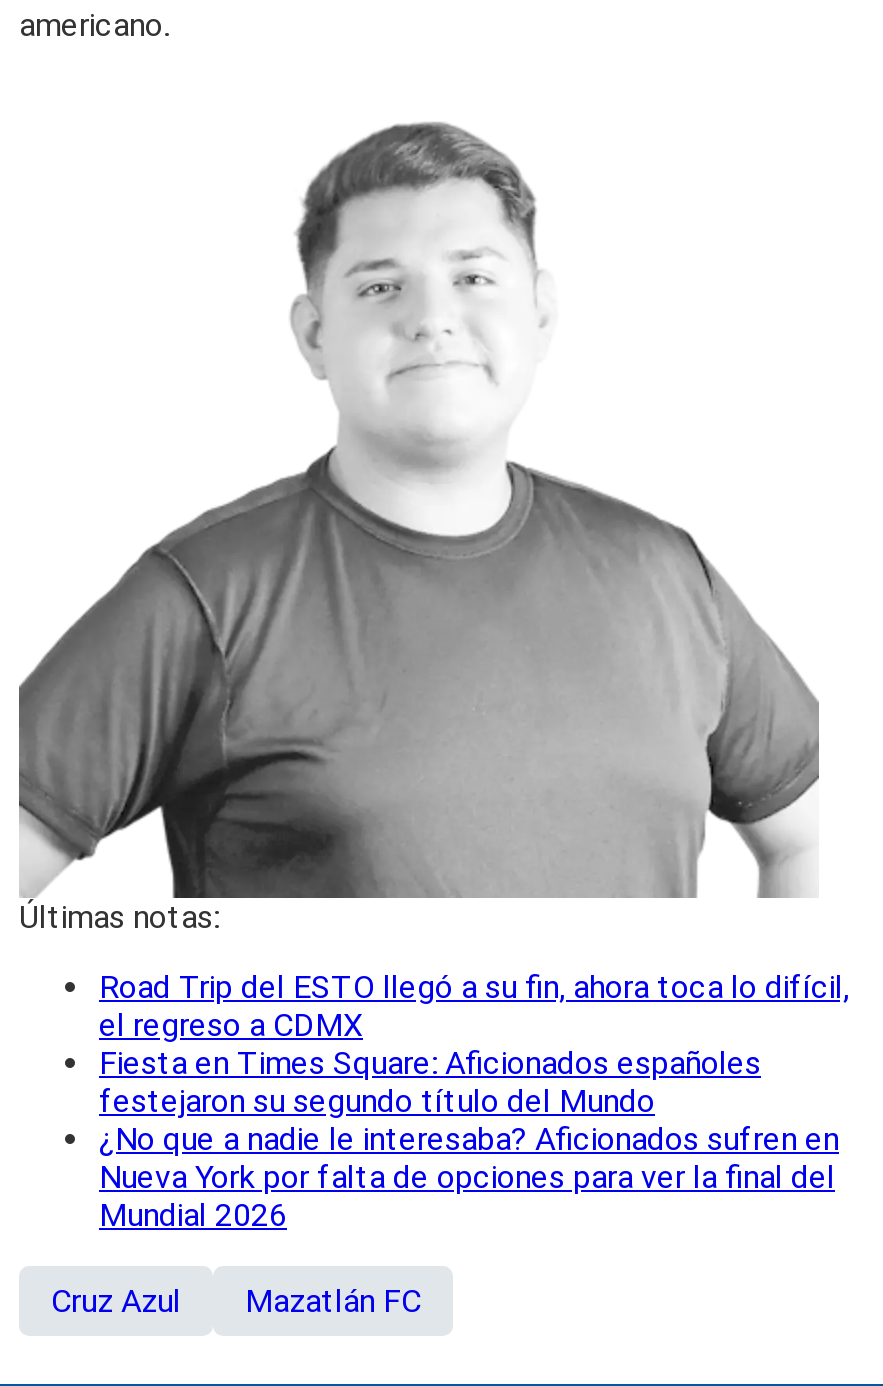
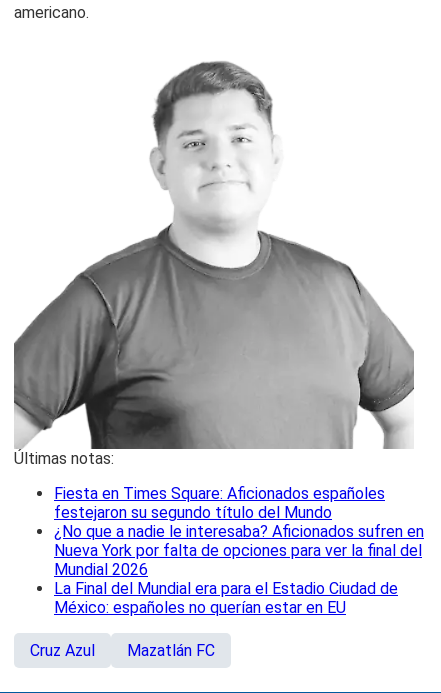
[99,968,849,1044] Road Trip del ESTO llegó a su fin, ahora toca lo difícil, | el regreso a CDMX -> none
moved [99,1044,839,1234] -> [54,484,424,579]: Fiesta en Times Square: Aficionados españoles | festejaron su segundo título del Mundo | ¿No que a nadie le interesaba? Aficionados sufren en | Nueva York por falta de opciones para ver la final del | Mundial 2026
none -> [54,579,398,617] La Final del Mundial era para el Estadio Ciudad de | México: españoles no querían estar en EU

